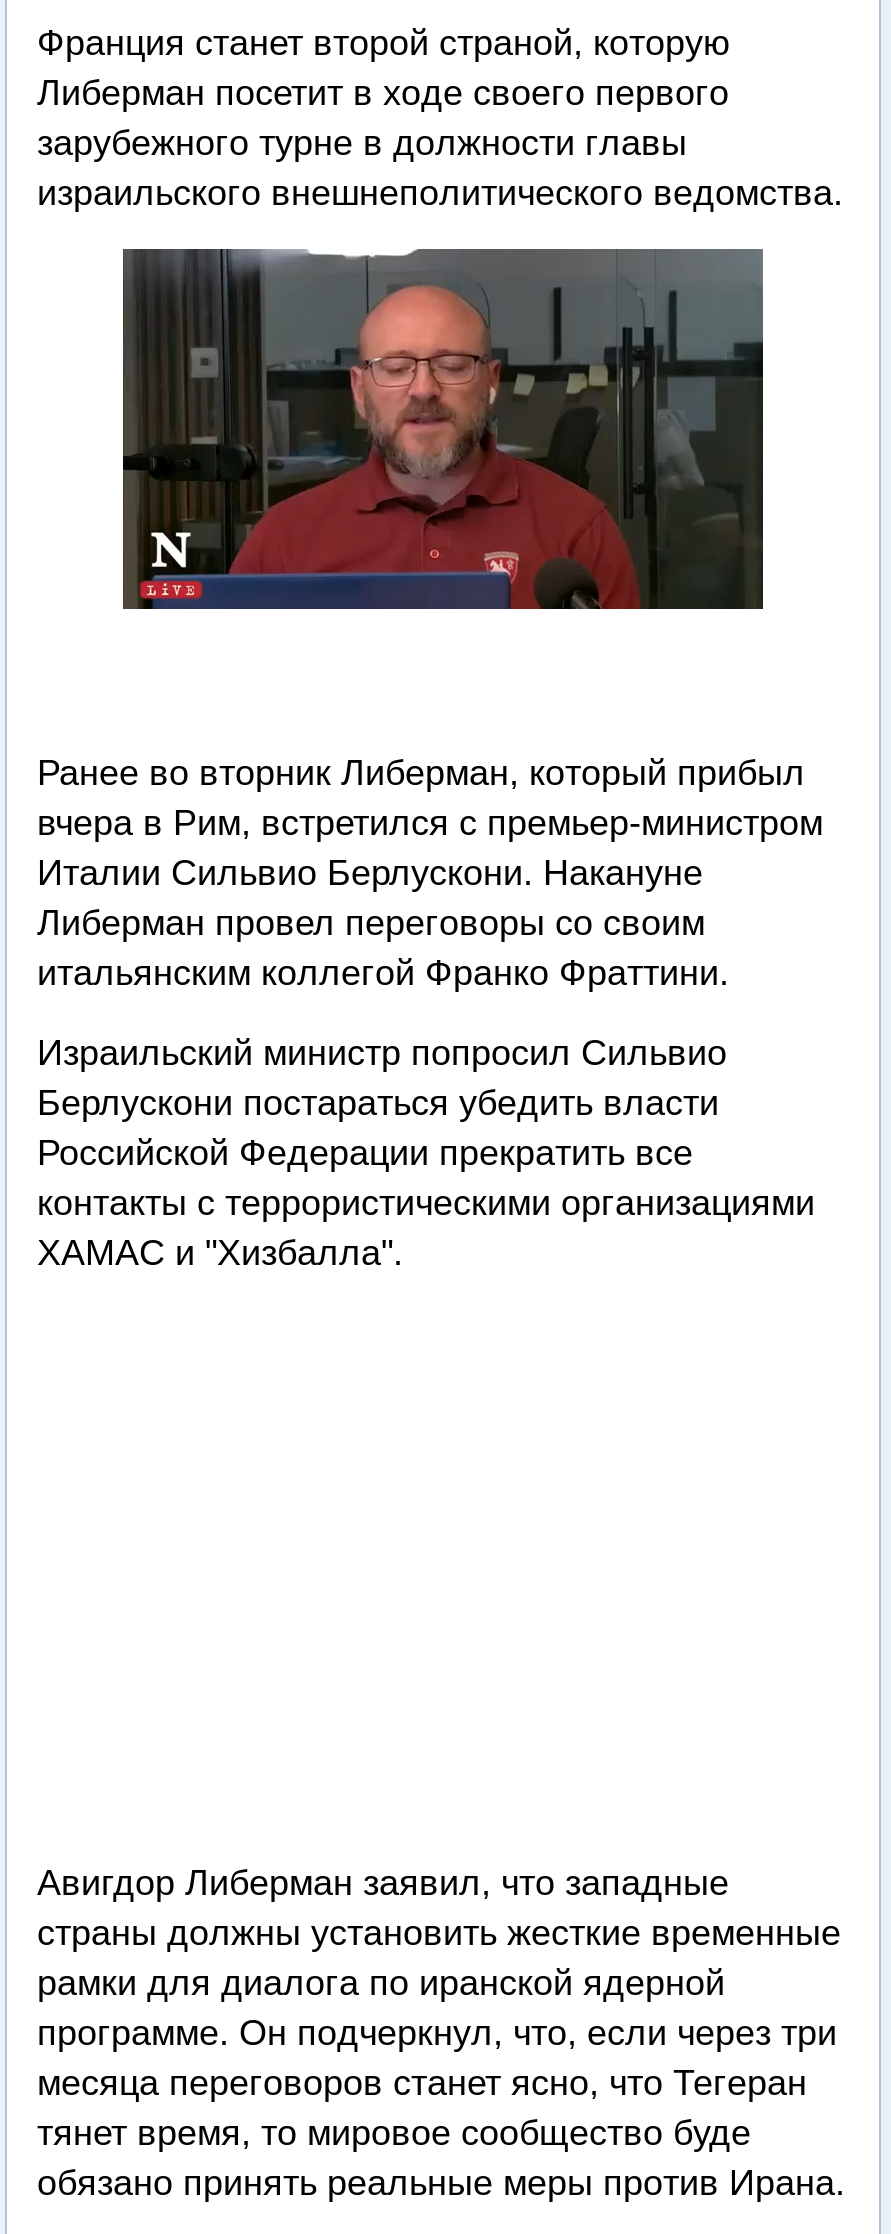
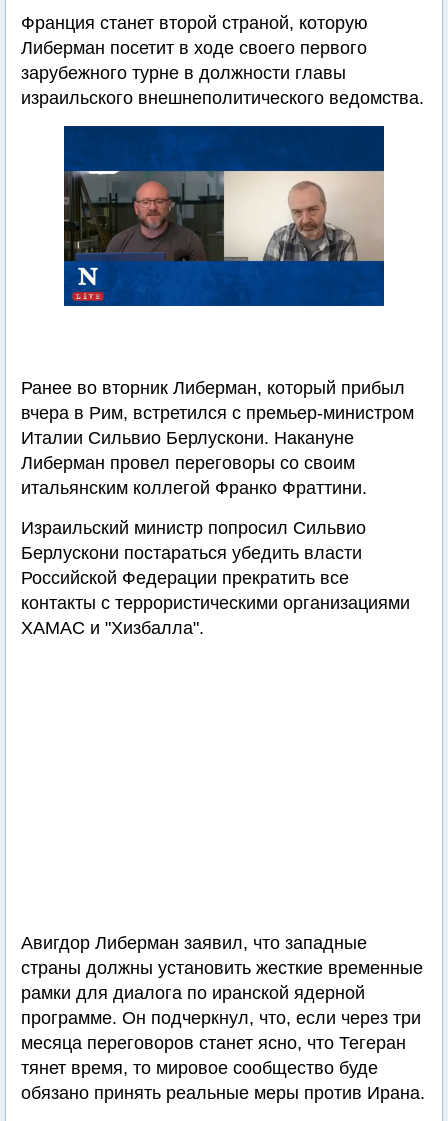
[123,247,765,611] [image] -> [64,125,385,307] [image]

